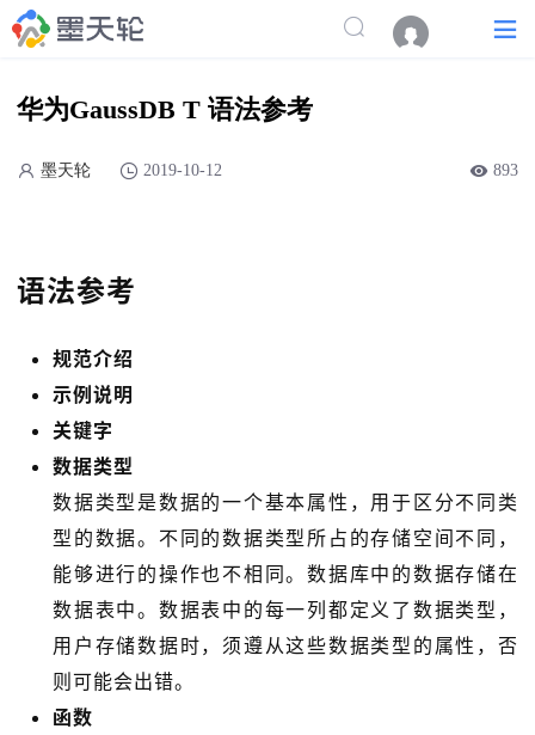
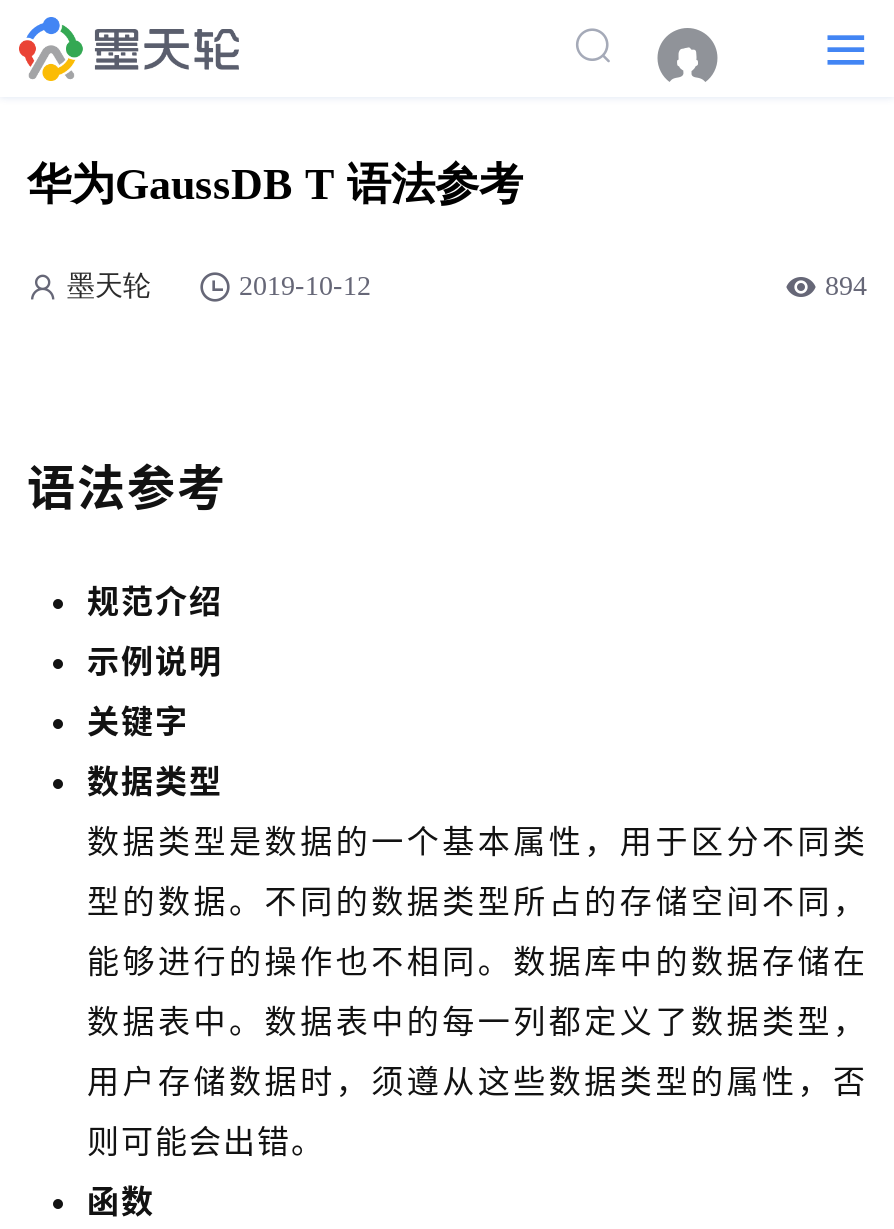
[493,161,518,179] 893 -> [825,271,867,301] 894

